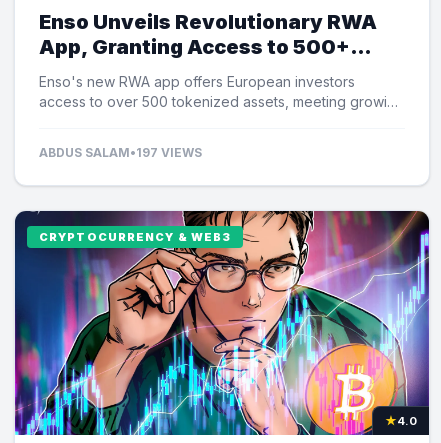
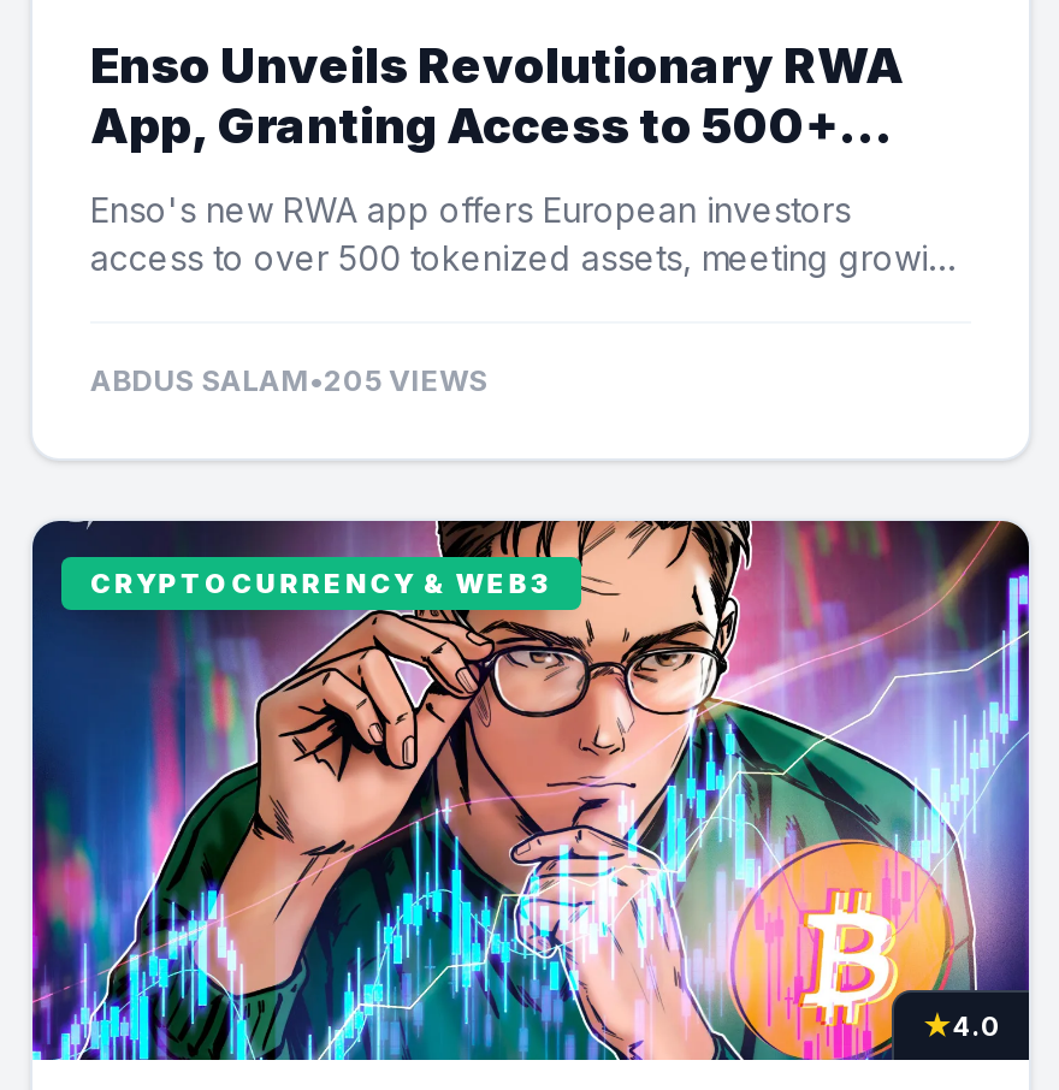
[39,145,202,160] ABDUS SALAM•197 VIEWS -> [90,362,487,398] ABDUS SALAM•205 VIEWS

